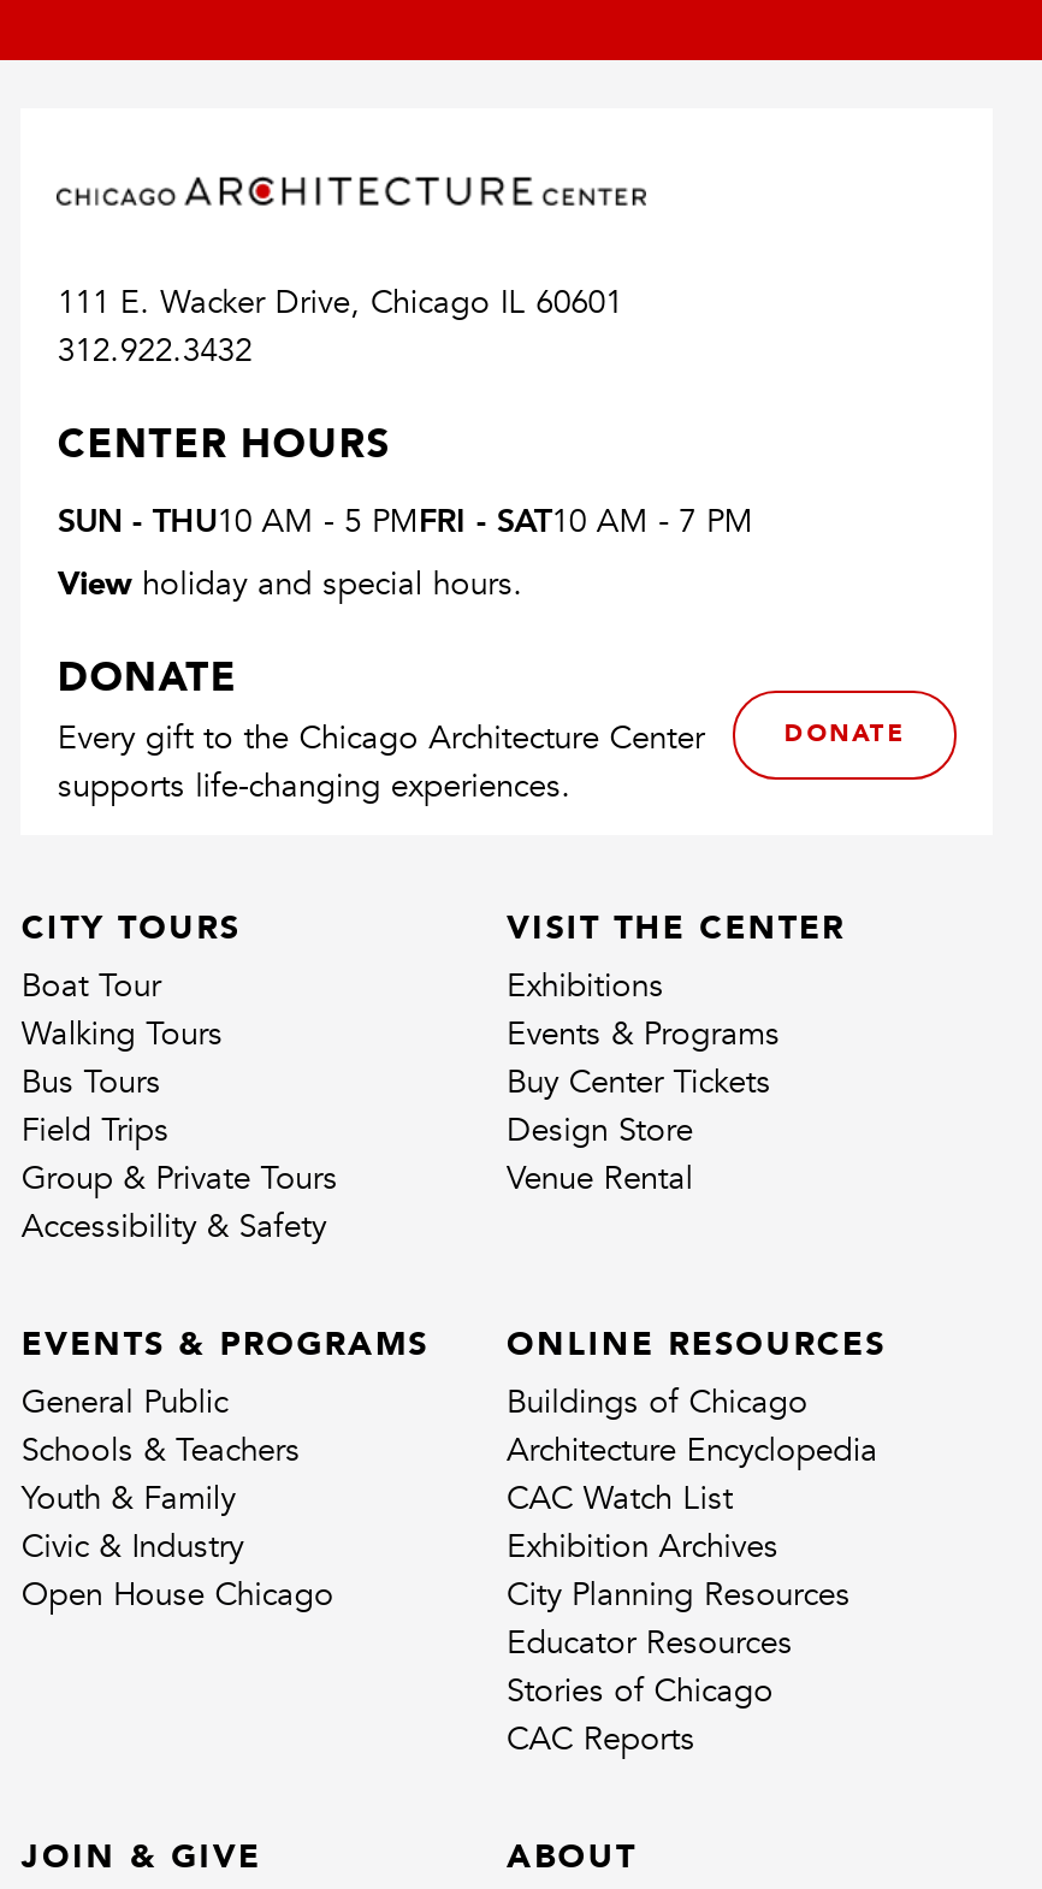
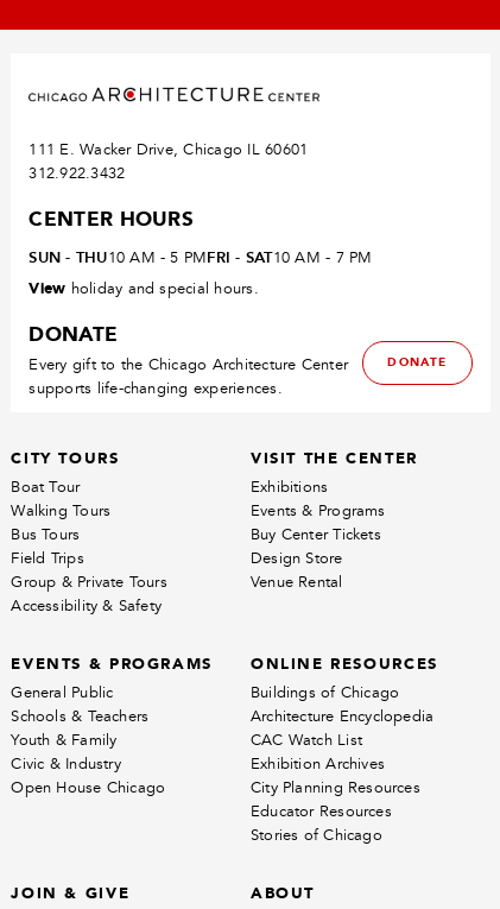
[507,1717,695,1758] CAC Reports -> none

